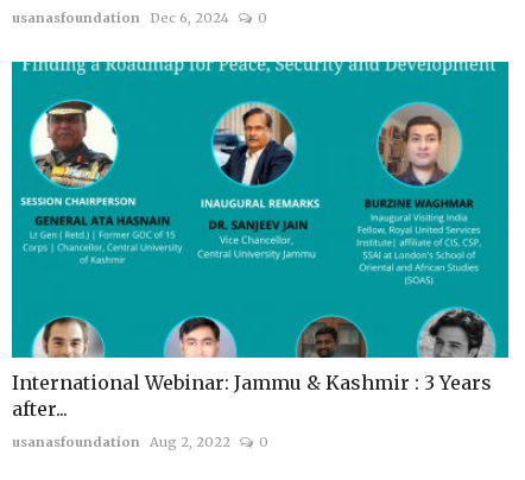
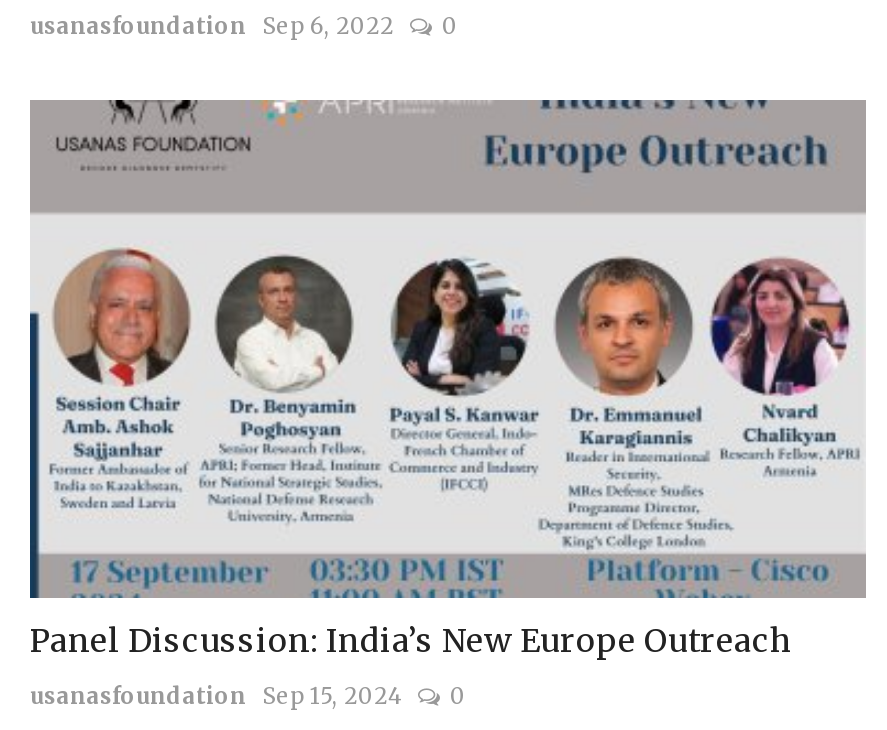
[12,10,229,26] usanasfoundation Dec 6, 2024 -> [30,12,394,40] usanasfoundation Sep 6, 2022
[11,61,510,420] [image] | International Webinar: Jammu & Kashmir : 3 Years | after... -> [28,98,866,659] [image] | Panel Discussion: India’s New Europe Outreach
[12,433,230,450] usanasfoundation Aug 2, 2022 -> [30,681,402,709] usanasfoundation Sep 15, 2024

